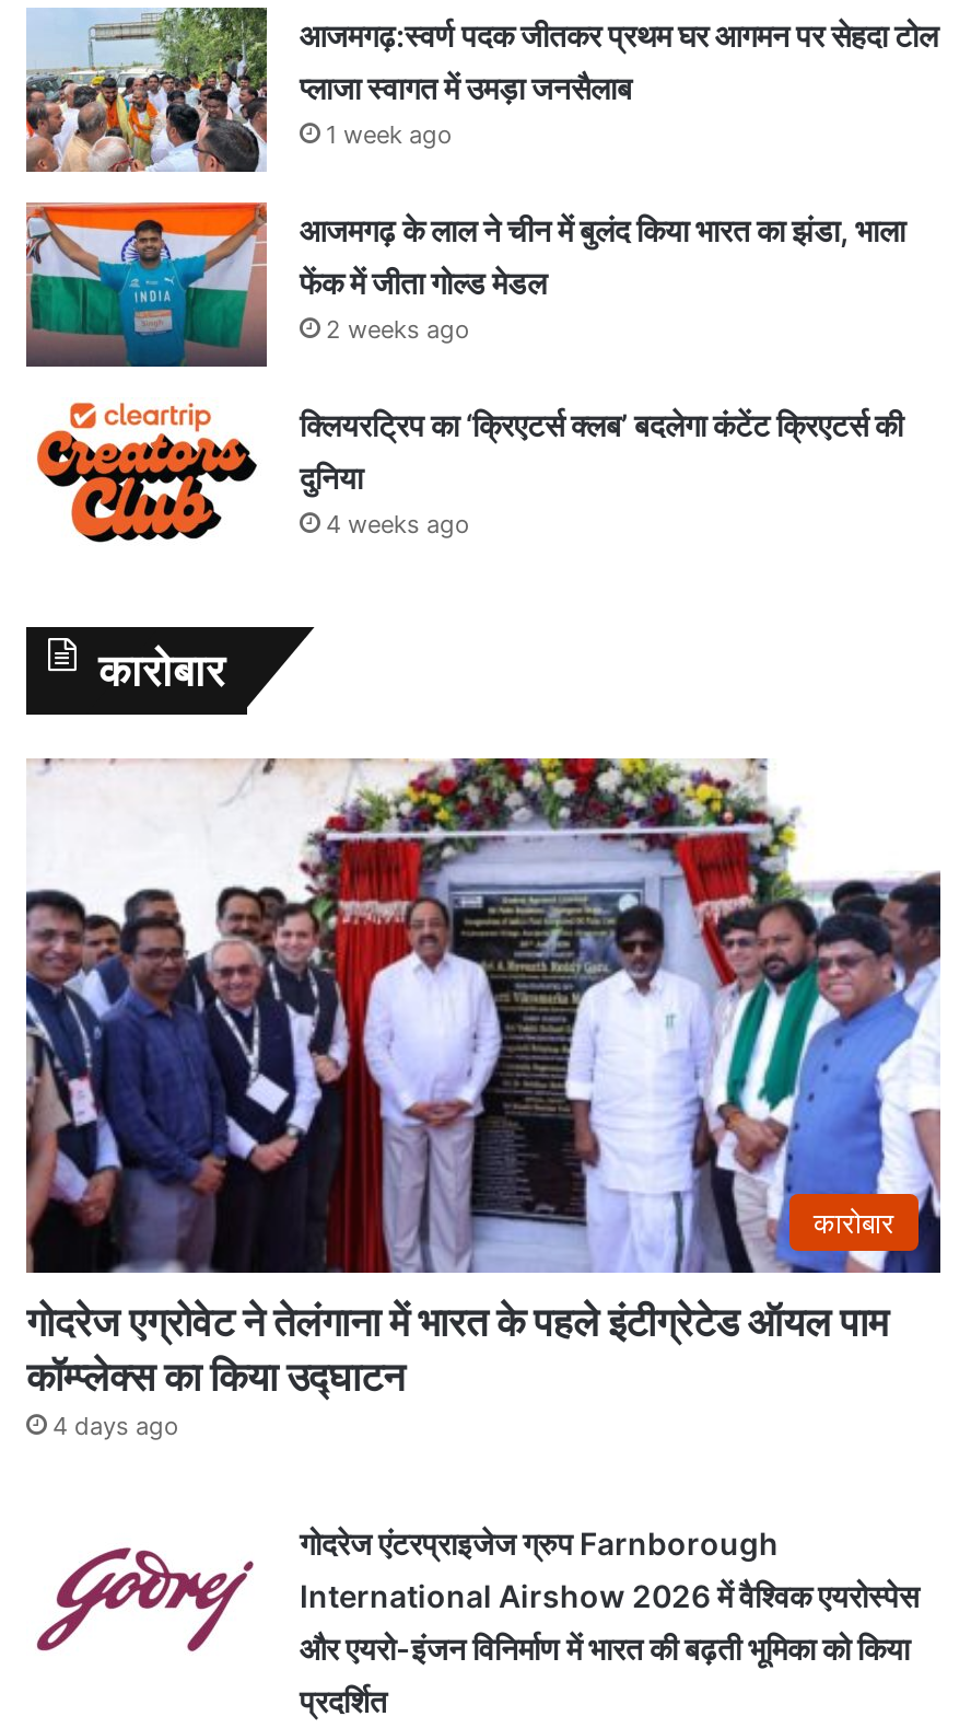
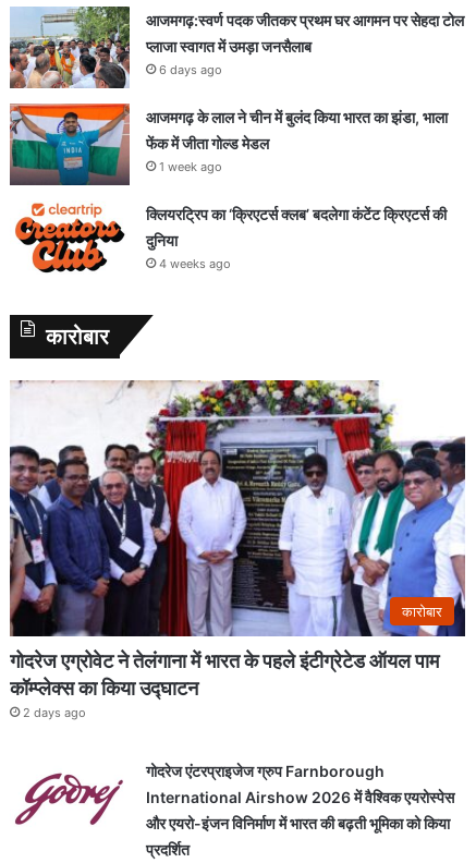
[326,118,453,149] 1 week ago -> [159,62,222,77] 6 days ago
[326,313,470,344] 2 weeks ago -> [159,159,222,174] 1 week ago
[52,1412,179,1442] 4 days ago -> [23,705,86,721] 2 days ago

